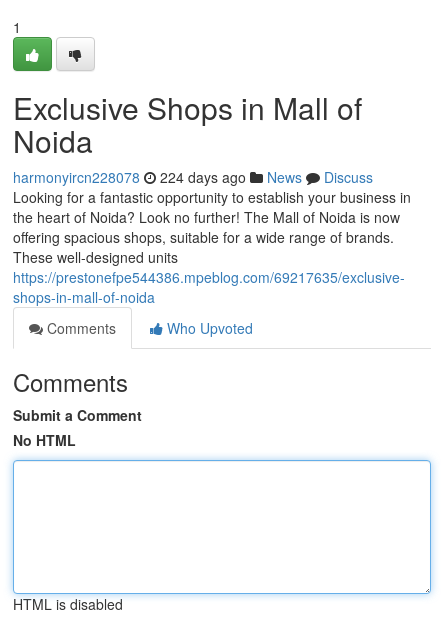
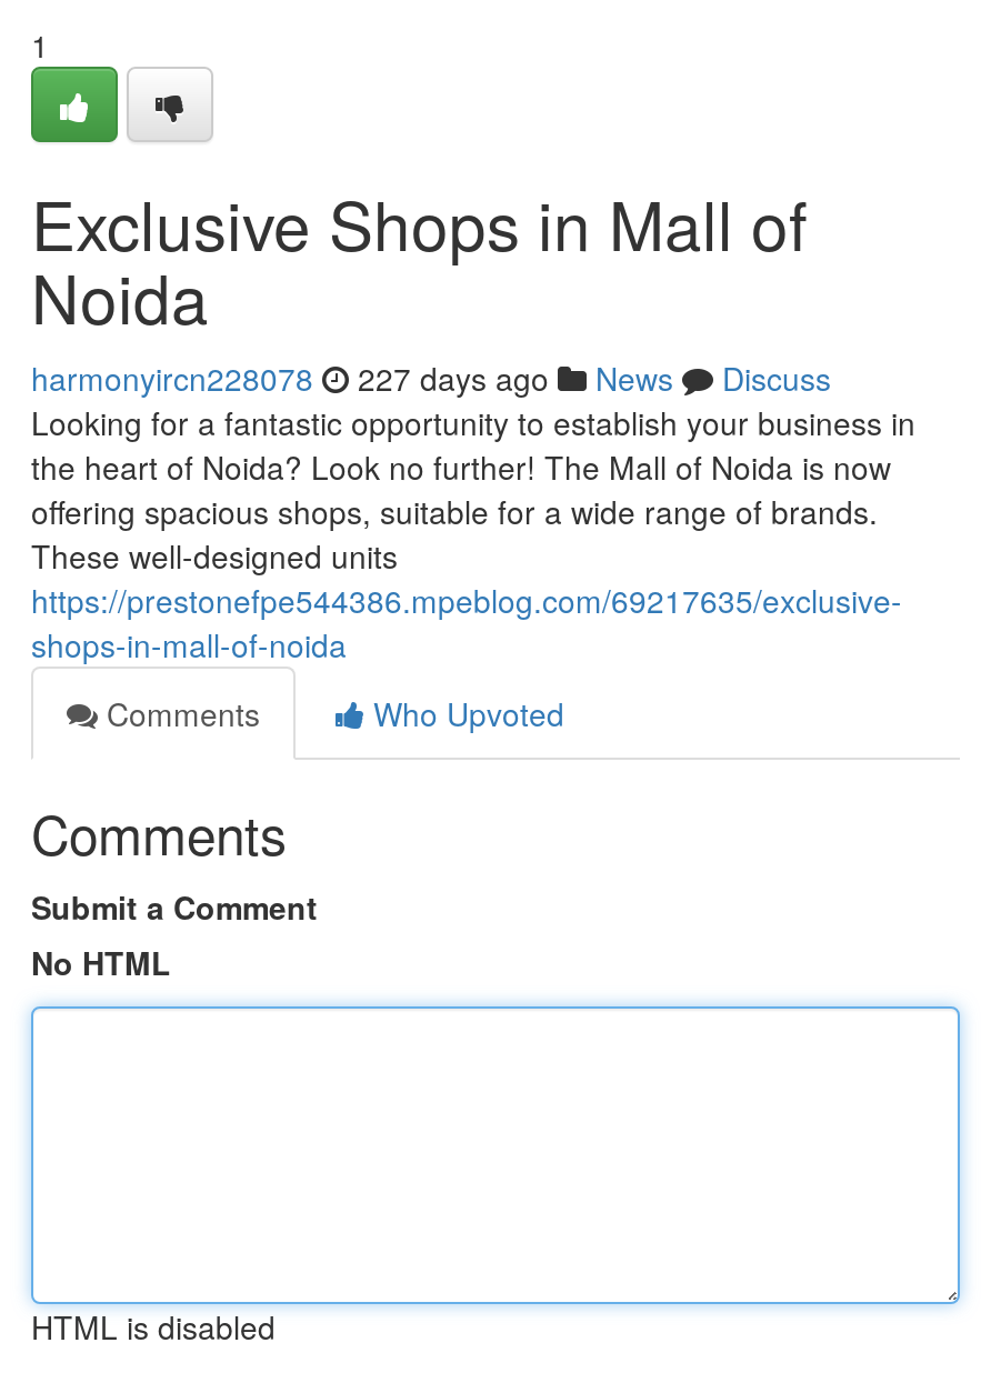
[13,167,373,187] harmonyircn228078 224 days ago News Discuss -> [31,355,831,400] harmonyircn228078 227 days ago News Discuss

